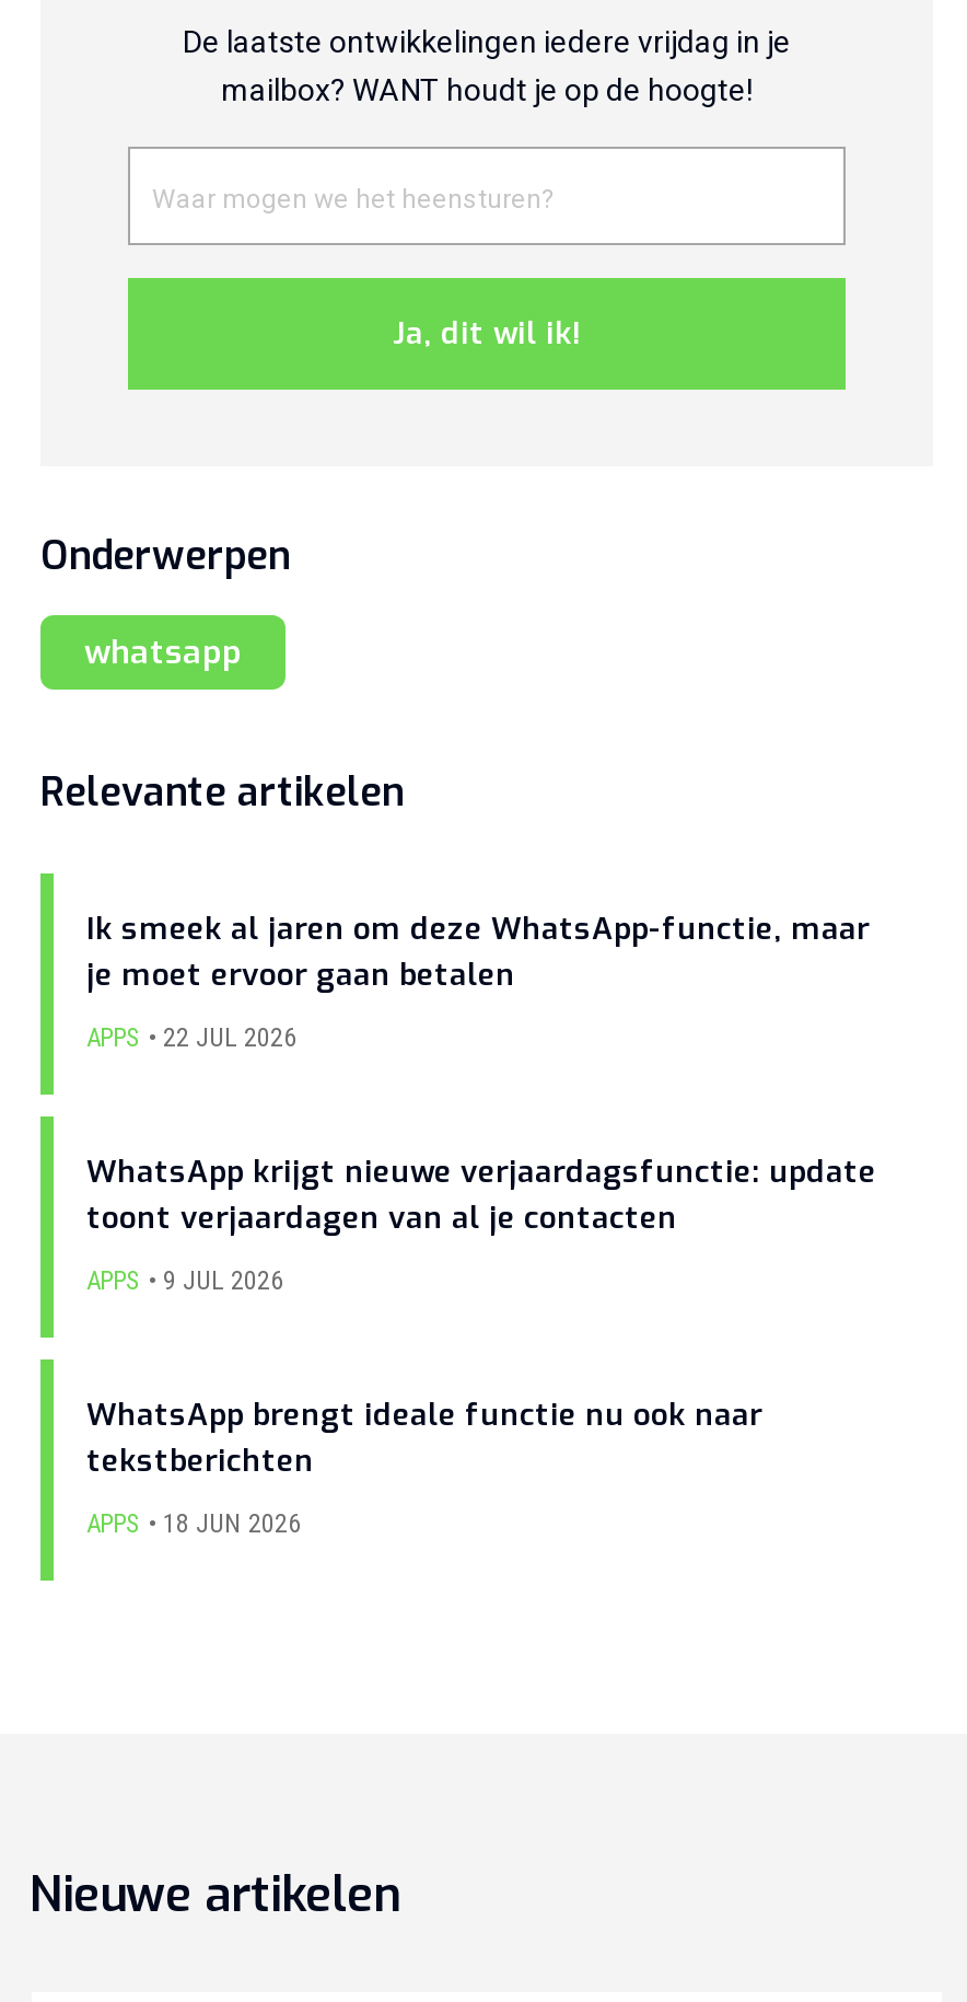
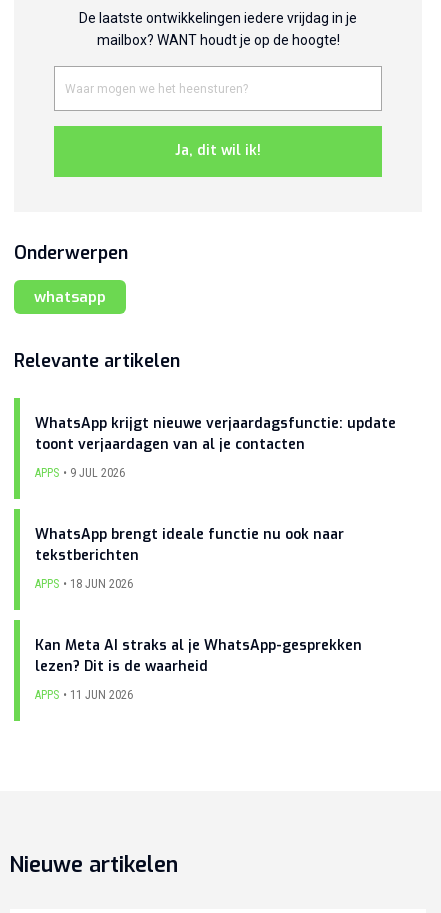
[86,909,870,1053] Ik smeek al jaren om deze WhatsApp-functie, maar | je moet ervoor gaan betalen | APPS 22 JUL 2026 -> none
moved [86,1152,876,1539] -> [35,413,396,590]: WhatsApp krijgt nieuwe verjaardagsfunctie: update | toont verjaardagen van al je contacten | APPS 9 JUL 2026 | WhatsApp brengt ideale functie nu ook naar | tekstberichten | APPS 18 JUN 2026
none -> [35,635,362,701] Kan Meta AI straks al je WhatsApp-gesprekken | lezen? Dit is de waarheid | APPS 11 JUN 2026

